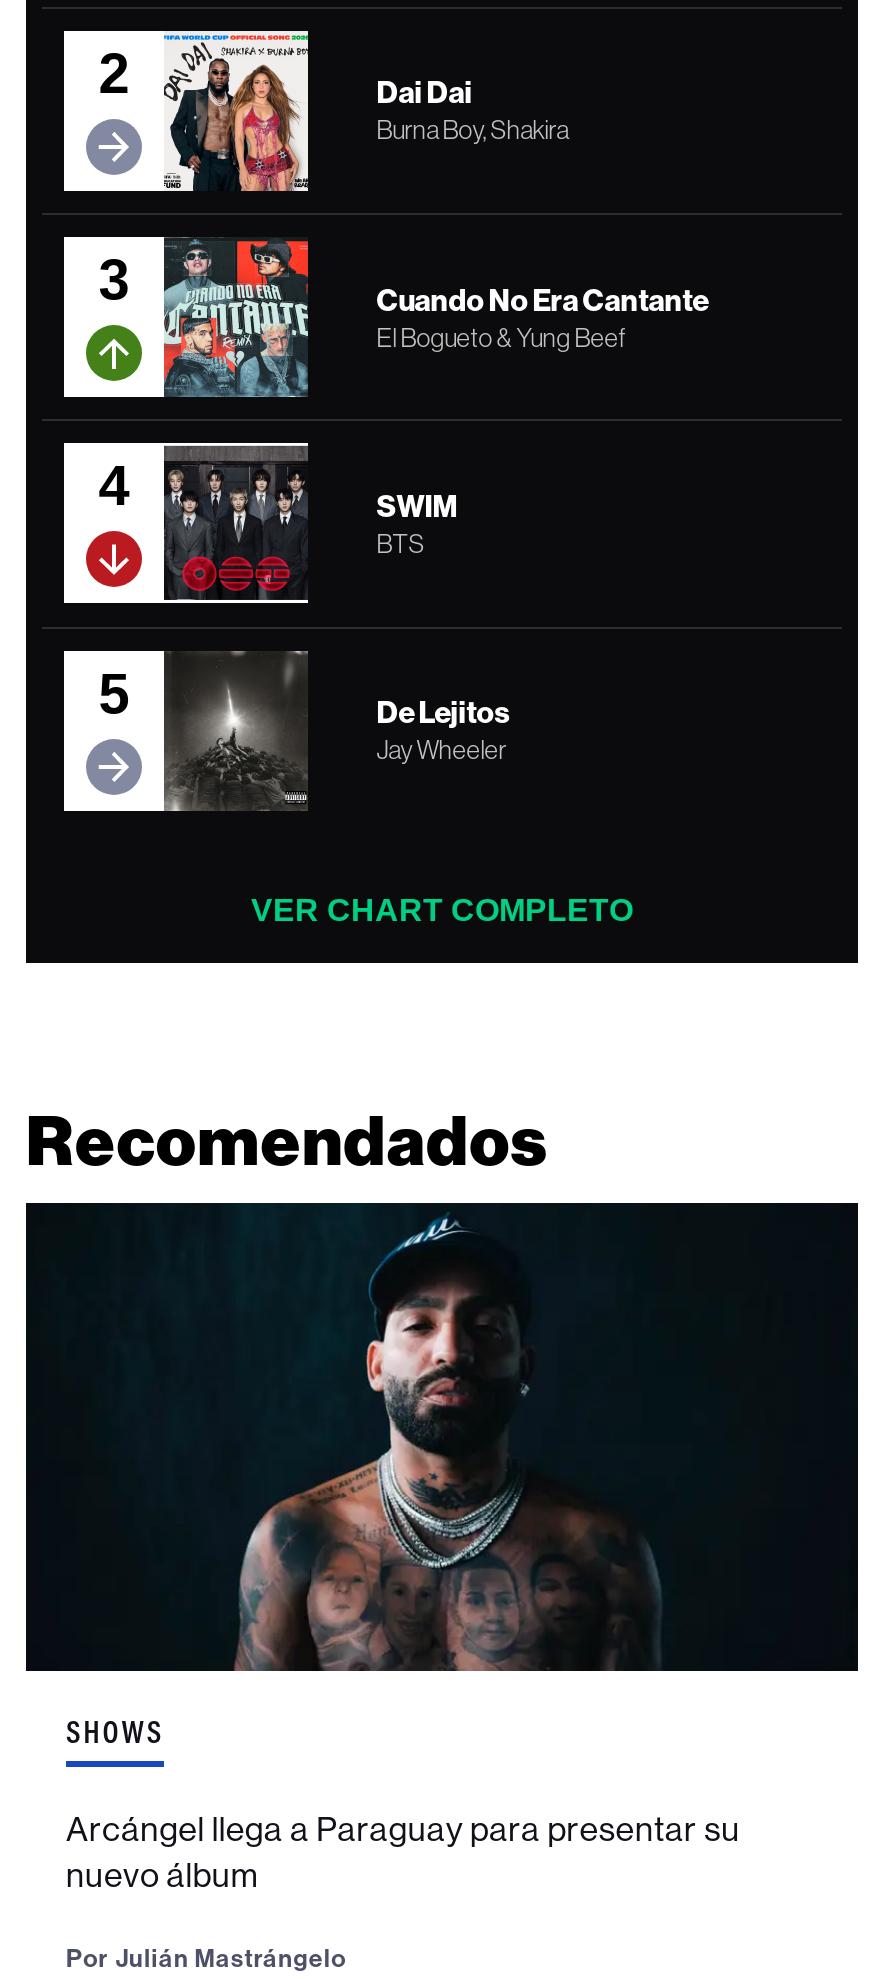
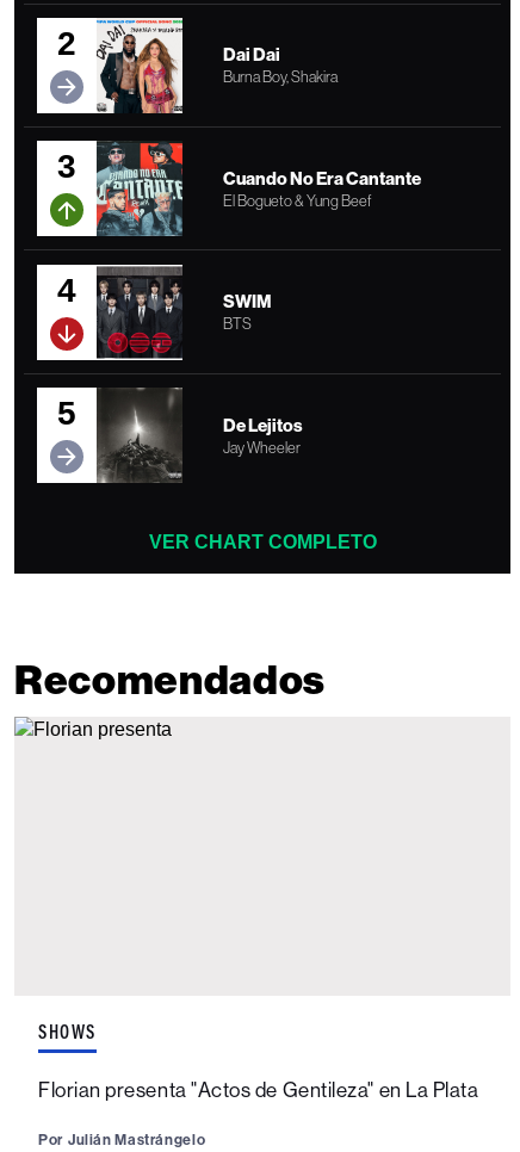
[24,1201,860,1673] [image] -> none
[66,1809,740,1895] Arcángel llega a Paraguay para presentar su | nuevo álbum -> [38,1078,479,1102] Florian presenta "Actos de Gentileza" en La Plata

